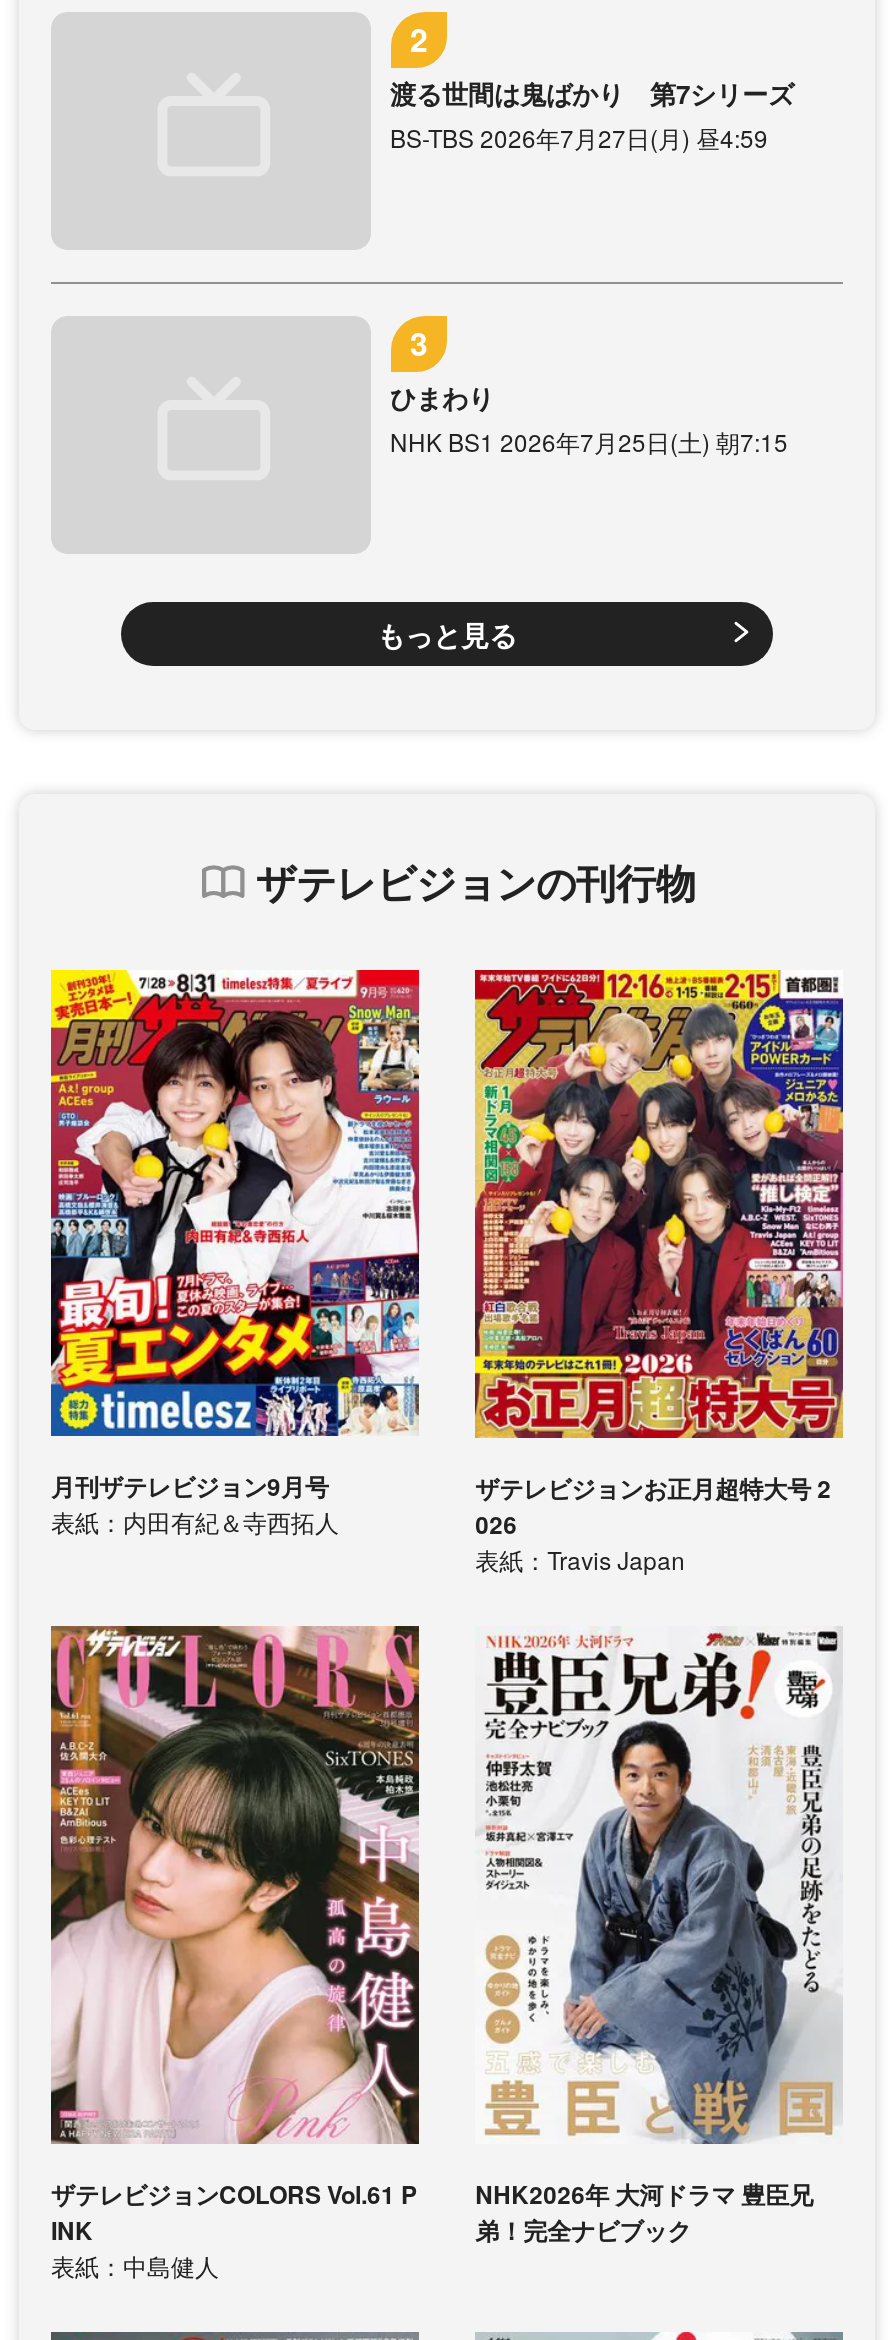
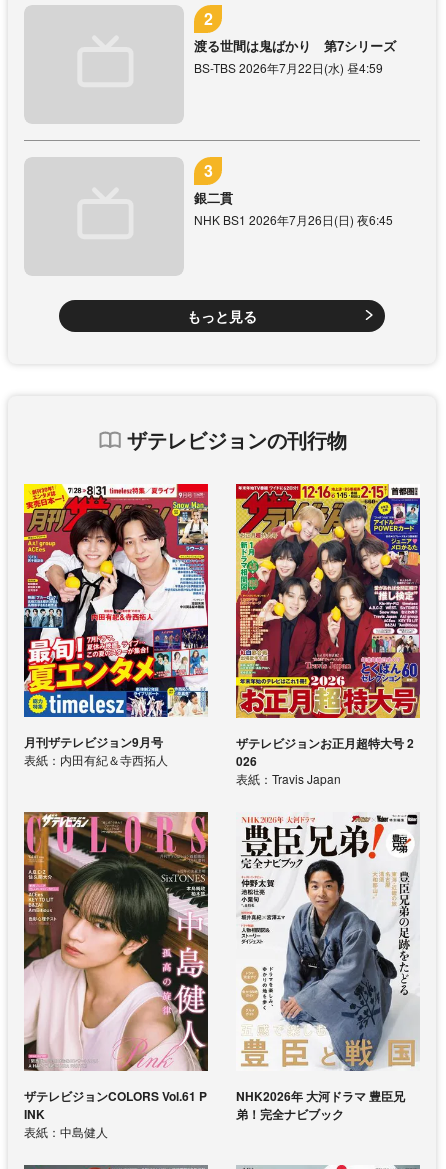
[390,120,768,154] BS-TBS 2026年7月27日(月) 昼4:59 -> [193,59,382,76] BS-TBS 2026年7月22日(水) 昼4:59
[390,378,788,458] ひまわり | NHK BS1 2026年7月25日(土) 朝7:15 -> [193,188,392,228] 銀二貫 | NHK BS1 2026年7月26日(日) 夜6:45

